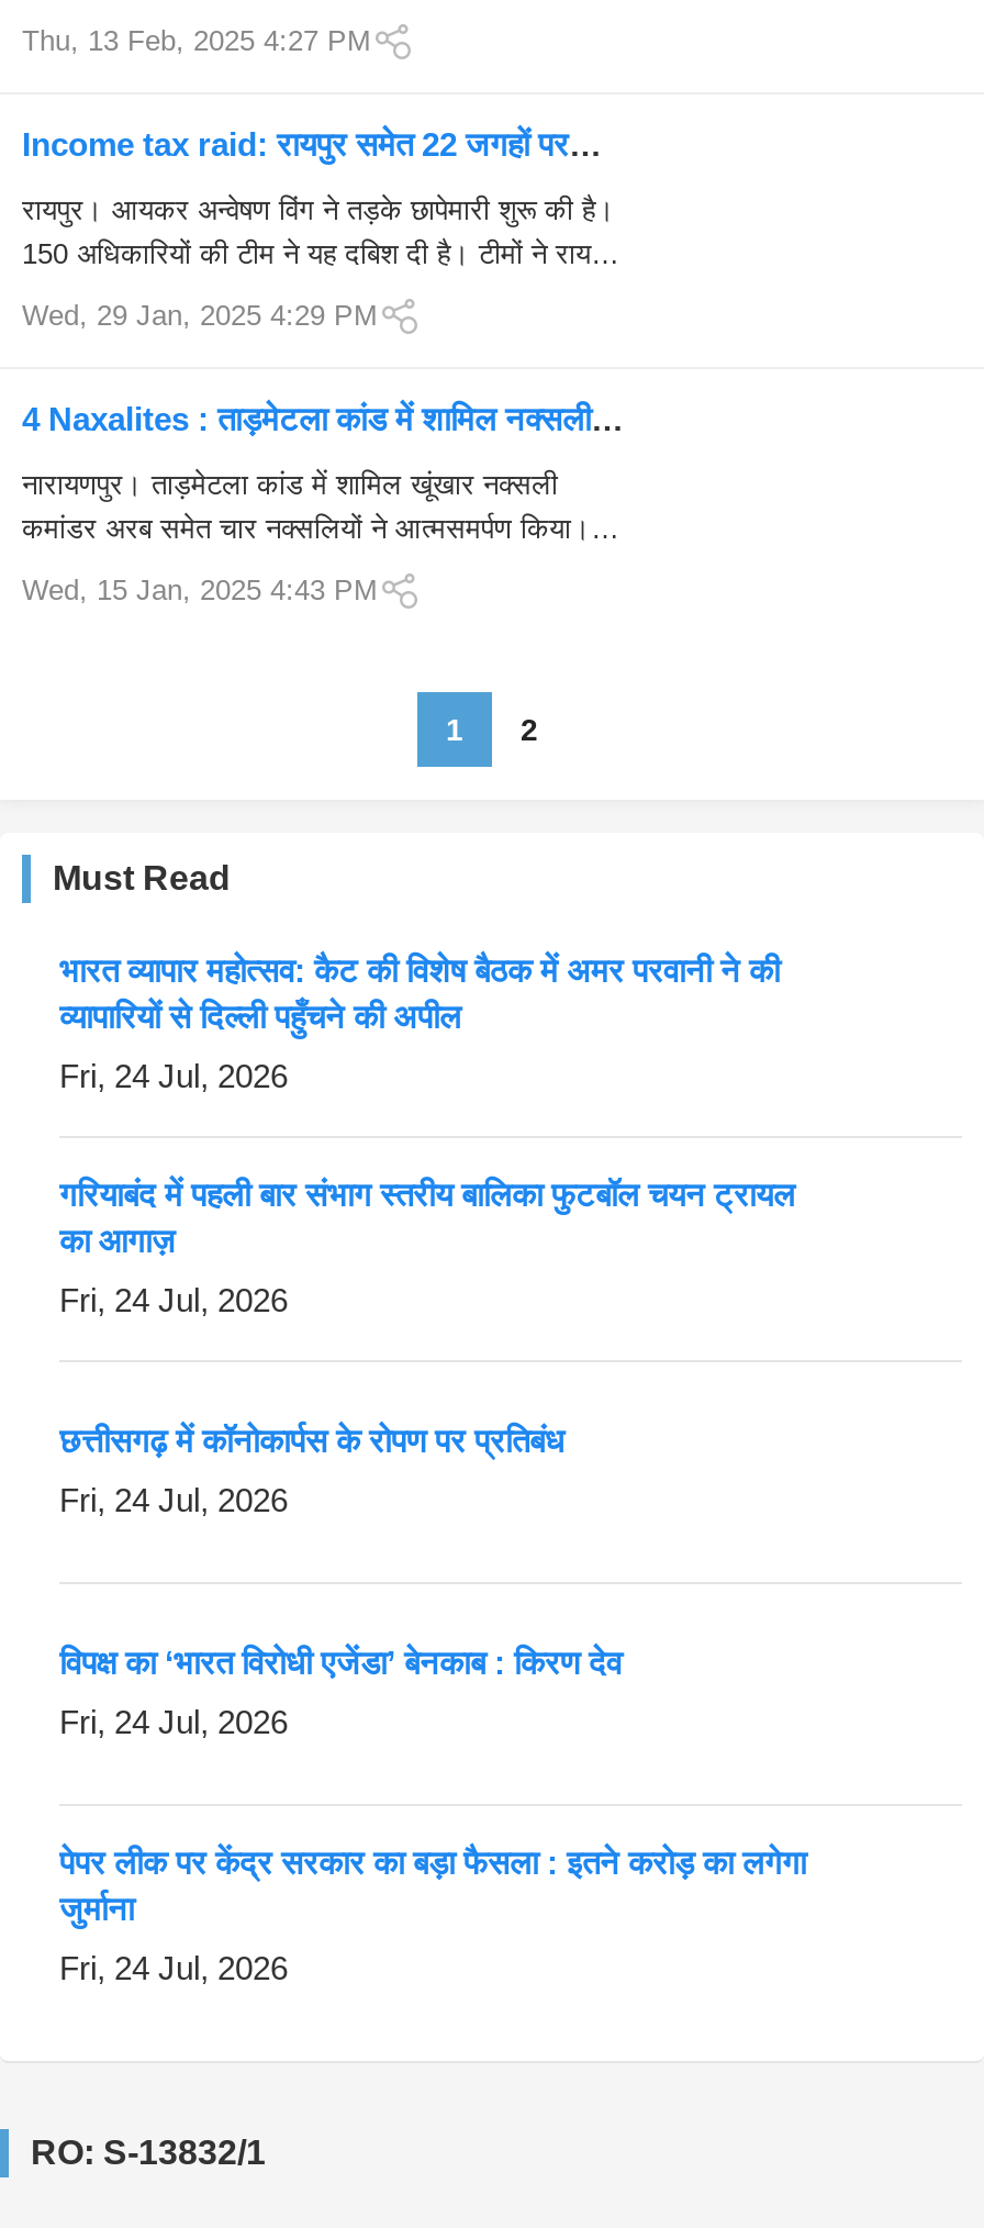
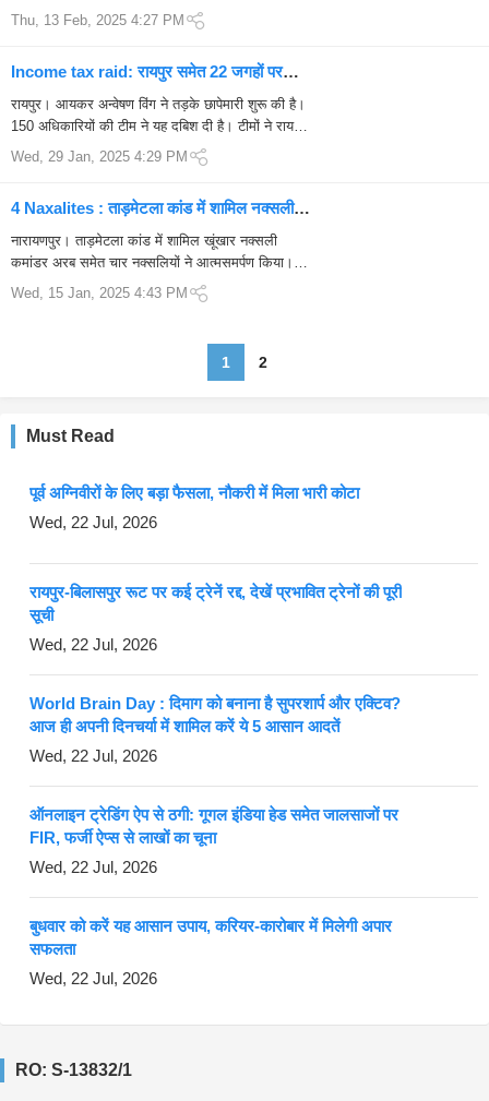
[59,951,780,1035] भारत व्यापार महोत्सव: कैट की विशेष बैठक में अमर परवानी ने की | व्यापारियों से दिल्ली पहुँचने की अपील -> [29,483,359,502] पूर्व अग्निवीरों के लिए बड़ा फैसला, नौकरी में मिला भारी कोटा
[59,1057,288,1094] Fri, 24 Jul, 2026 -> [29,513,157,531] Wed, 22 Jul, 2026
[59,1176,795,1259] गरियाबंद में पहली बार संभाग स्तरीय बालिका फुटबॉल चयन ट्रायल | का आगाज़ -> [29,583,402,624] रायपुर-बिलासपुर रूट पर कई ट्रेनें रद्द, देखें प्रभावित ट्रेनों की पूरी | सूची
[59,1281,288,1318] Fri, 24 Jul, 2026 -> [29,635,157,654] Wed, 22 Jul, 2026
[59,1422,564,1459] छत्तीसगढ़ में कॉनोकार्पस के रोपण पर प्रतिबंध -> [29,694,401,735] World Brain Day : दिमाग को बनाना है सुपरशार्प और एक्टिव? | आज ही अपनी दिनचर्या में शामिल करें ये 5 आसान आदतें
[59,1481,288,1518] Fri, 24 Jul, 2026 -> [29,746,157,765] Wed, 22 Jul, 2026
[59,1644,622,1681] विपक्ष का ‘भारत विरोधी एजेंडा’ बेनकाब : किरण देव -> [29,805,398,847] ऑनलाइन ट्रेडिंग ऐप से ठगी: गूगल इंडिया हेड समेत जालसाजों पर | FIR, फर्जी ऐप्स से लाखों का चूना
[59,1703,288,1740] Fri, 24 Jul, 2026 -> [29,858,157,876] Wed, 22 Jul, 2026
[59,1843,806,1927] पेपर लीक पर केंद्र सरकार का बड़ा फैसला : इतने करोड़ का लगेगा | जुर्माना -> [29,917,392,958] बुधवार को करें यह आसान उपाय, करियर-कारोबार में मिलेगी अपार | सफलता
[59,1949,288,1986] Fri, 24 Jul, 2026 -> [29,969,157,988] Wed, 22 Jul, 2026

